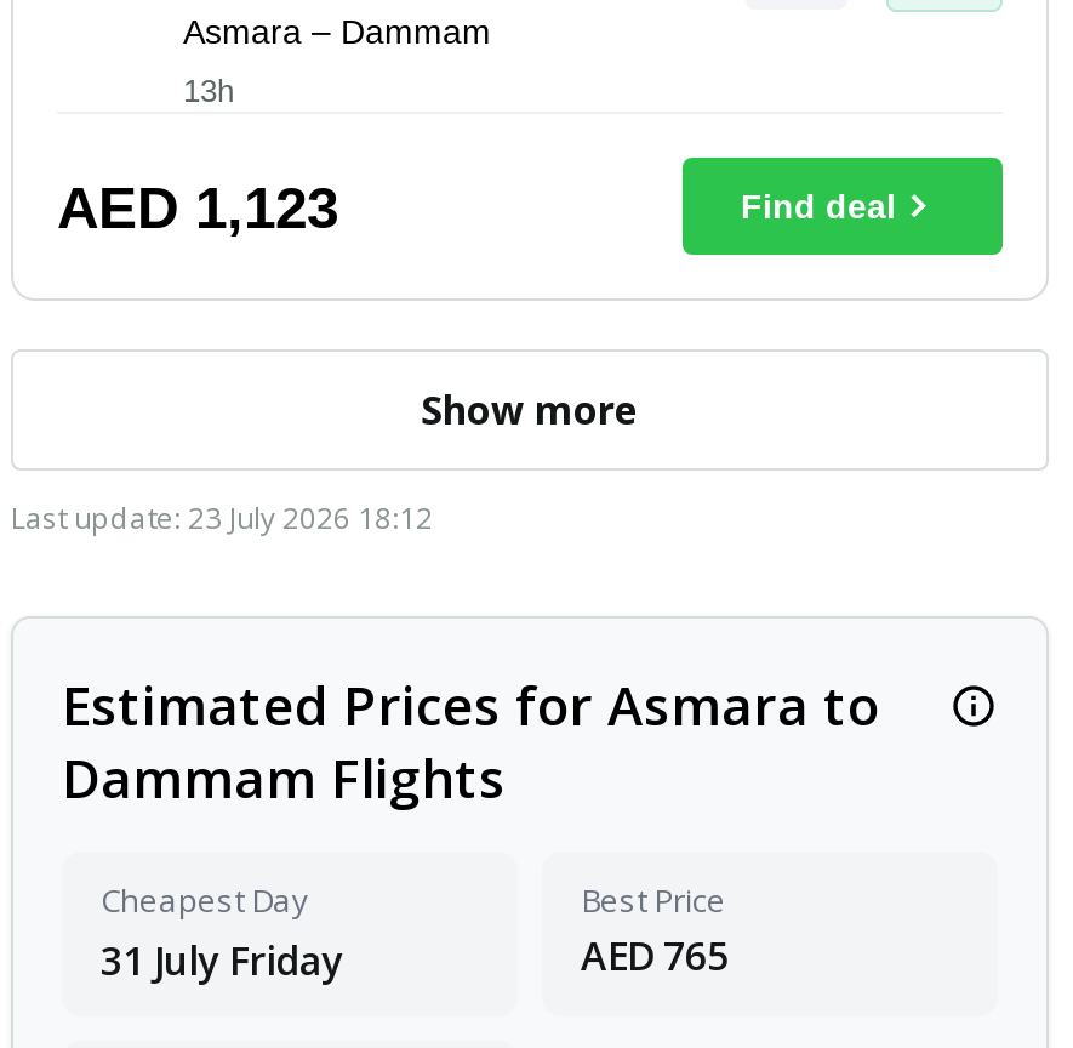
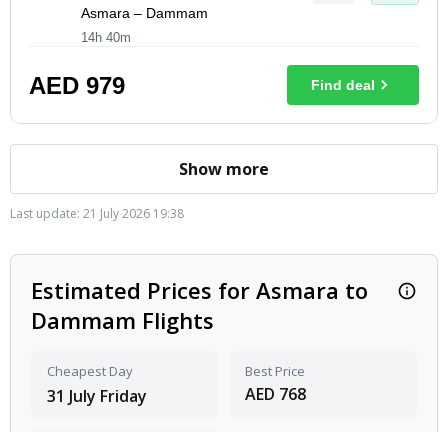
[183,73,234,109] 13h -> [81,30,131,45] 14h 40m
[57,173,338,239] AED 1,123 -> [29,71,125,98] AED 979
[11,497,433,539] Last update: 23 July 2026 18:12 -> [10,205,184,222] Last update: 21 July 2026 19:38
[581,929,729,982] AED 765 -> [245,383,306,405] AED 768

